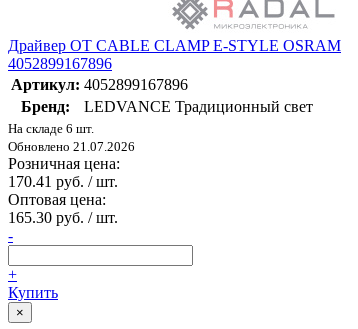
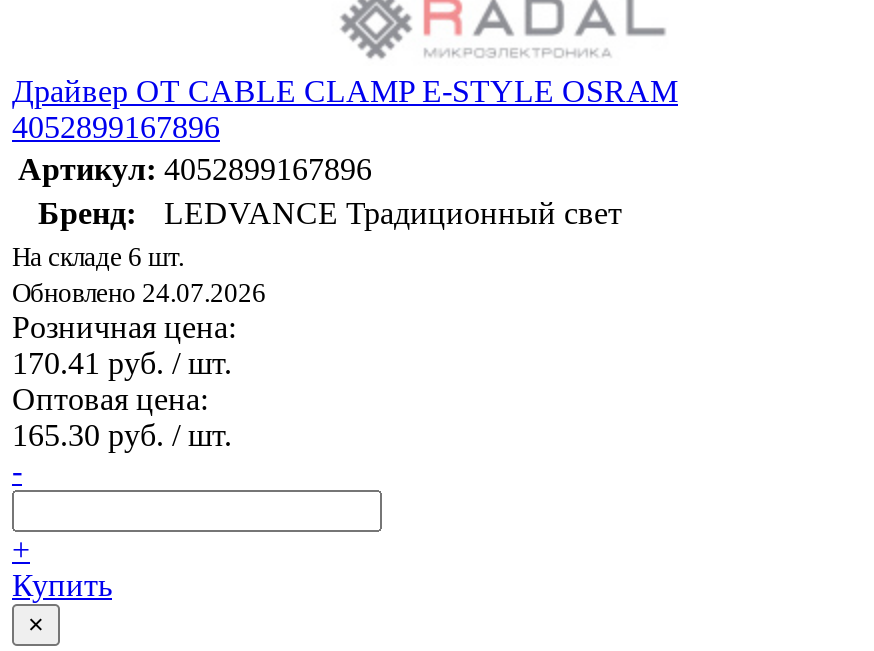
[8,139,135,154] Обновлено 21.07.2026 -> [12,278,266,308] Обновлено 24.07.2026

